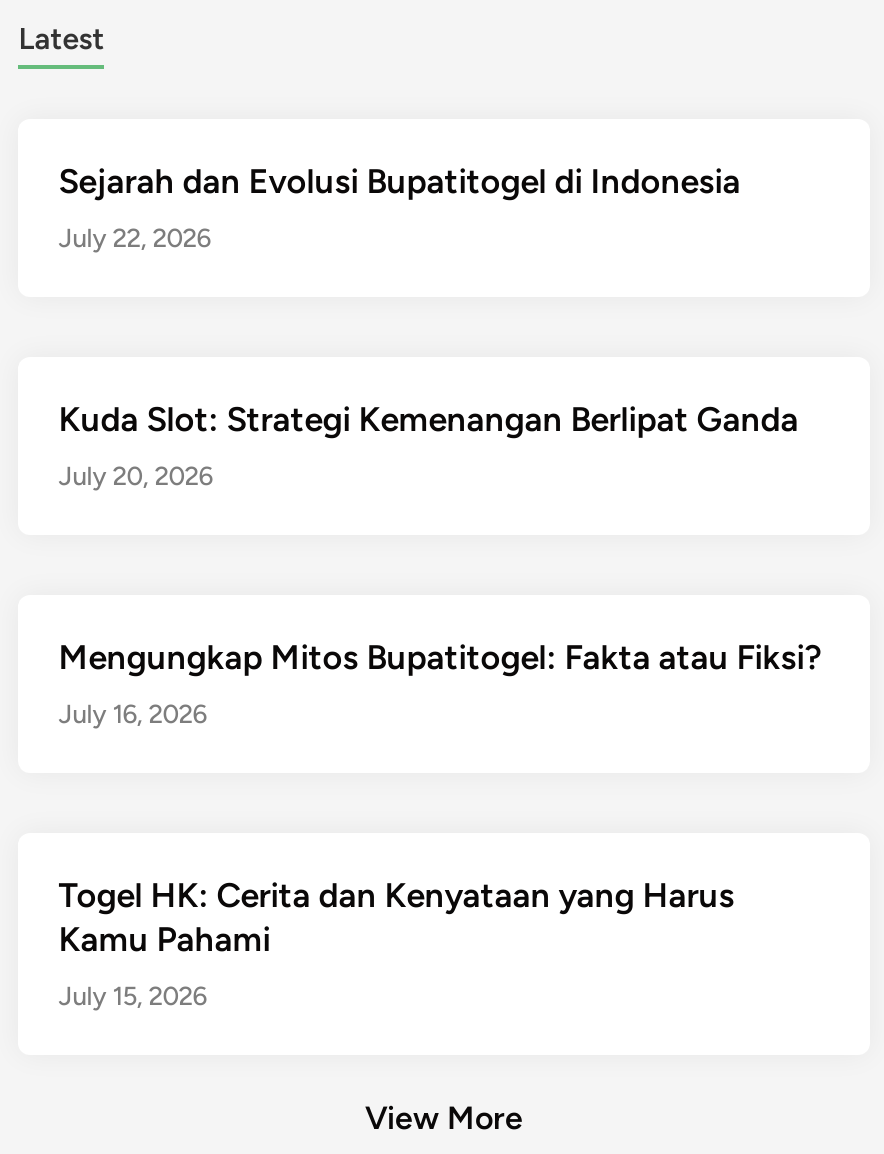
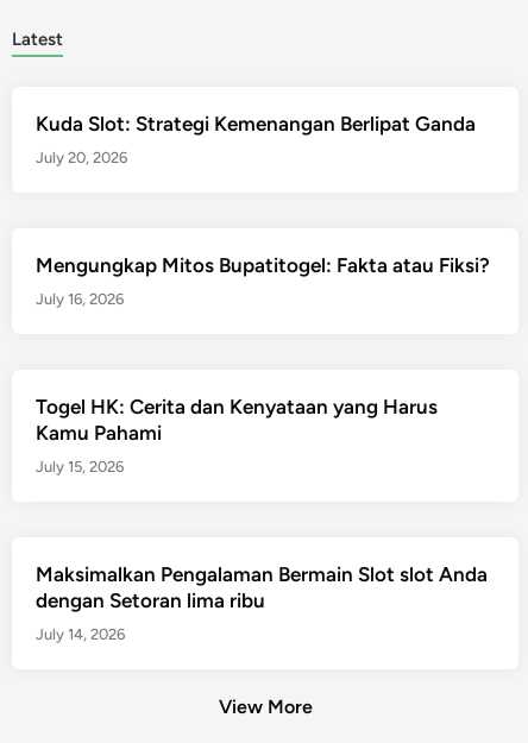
[58,162,740,254] Sejarah dan Evolusi Bupatitogel di Indonesia | July 22, 2026 -> none
moved [58,400,822,1012] -> [36,112,490,476]: Kuda Slot: Strategi Kemenangan Berlipat Ganda | July 20, 2026 | Mengungkap Mitos Bupatitogel: Fakta atau Fiksi? | July 16, 2026 | Togel HK: Cerita dan Kenyataan yang Harus | Kamu Pahami | July 15, 2026
none -> [36,563,488,644] Maksimalkan Pengalaman Bermain Slot slot Anda | dengan Setoran lima ribu | July 14, 2026

